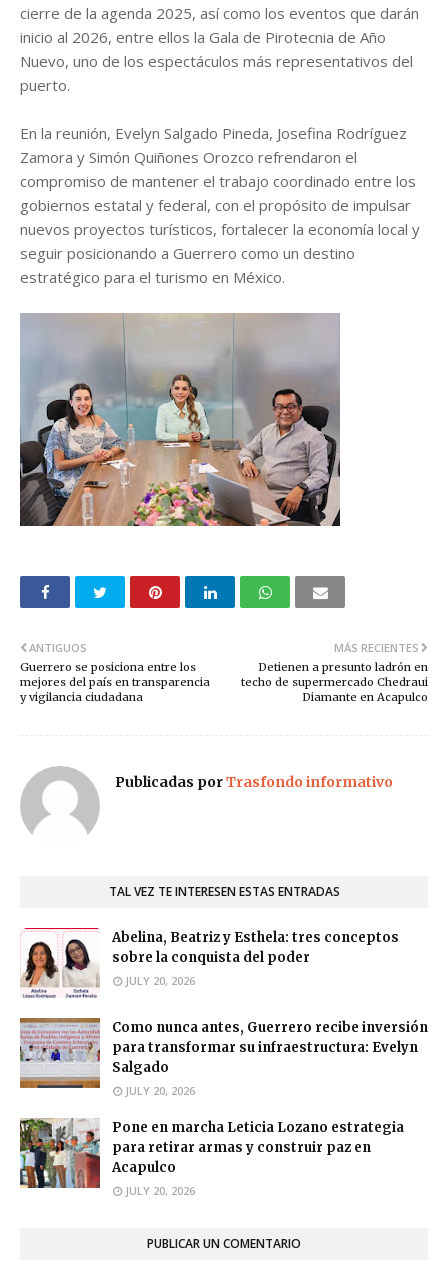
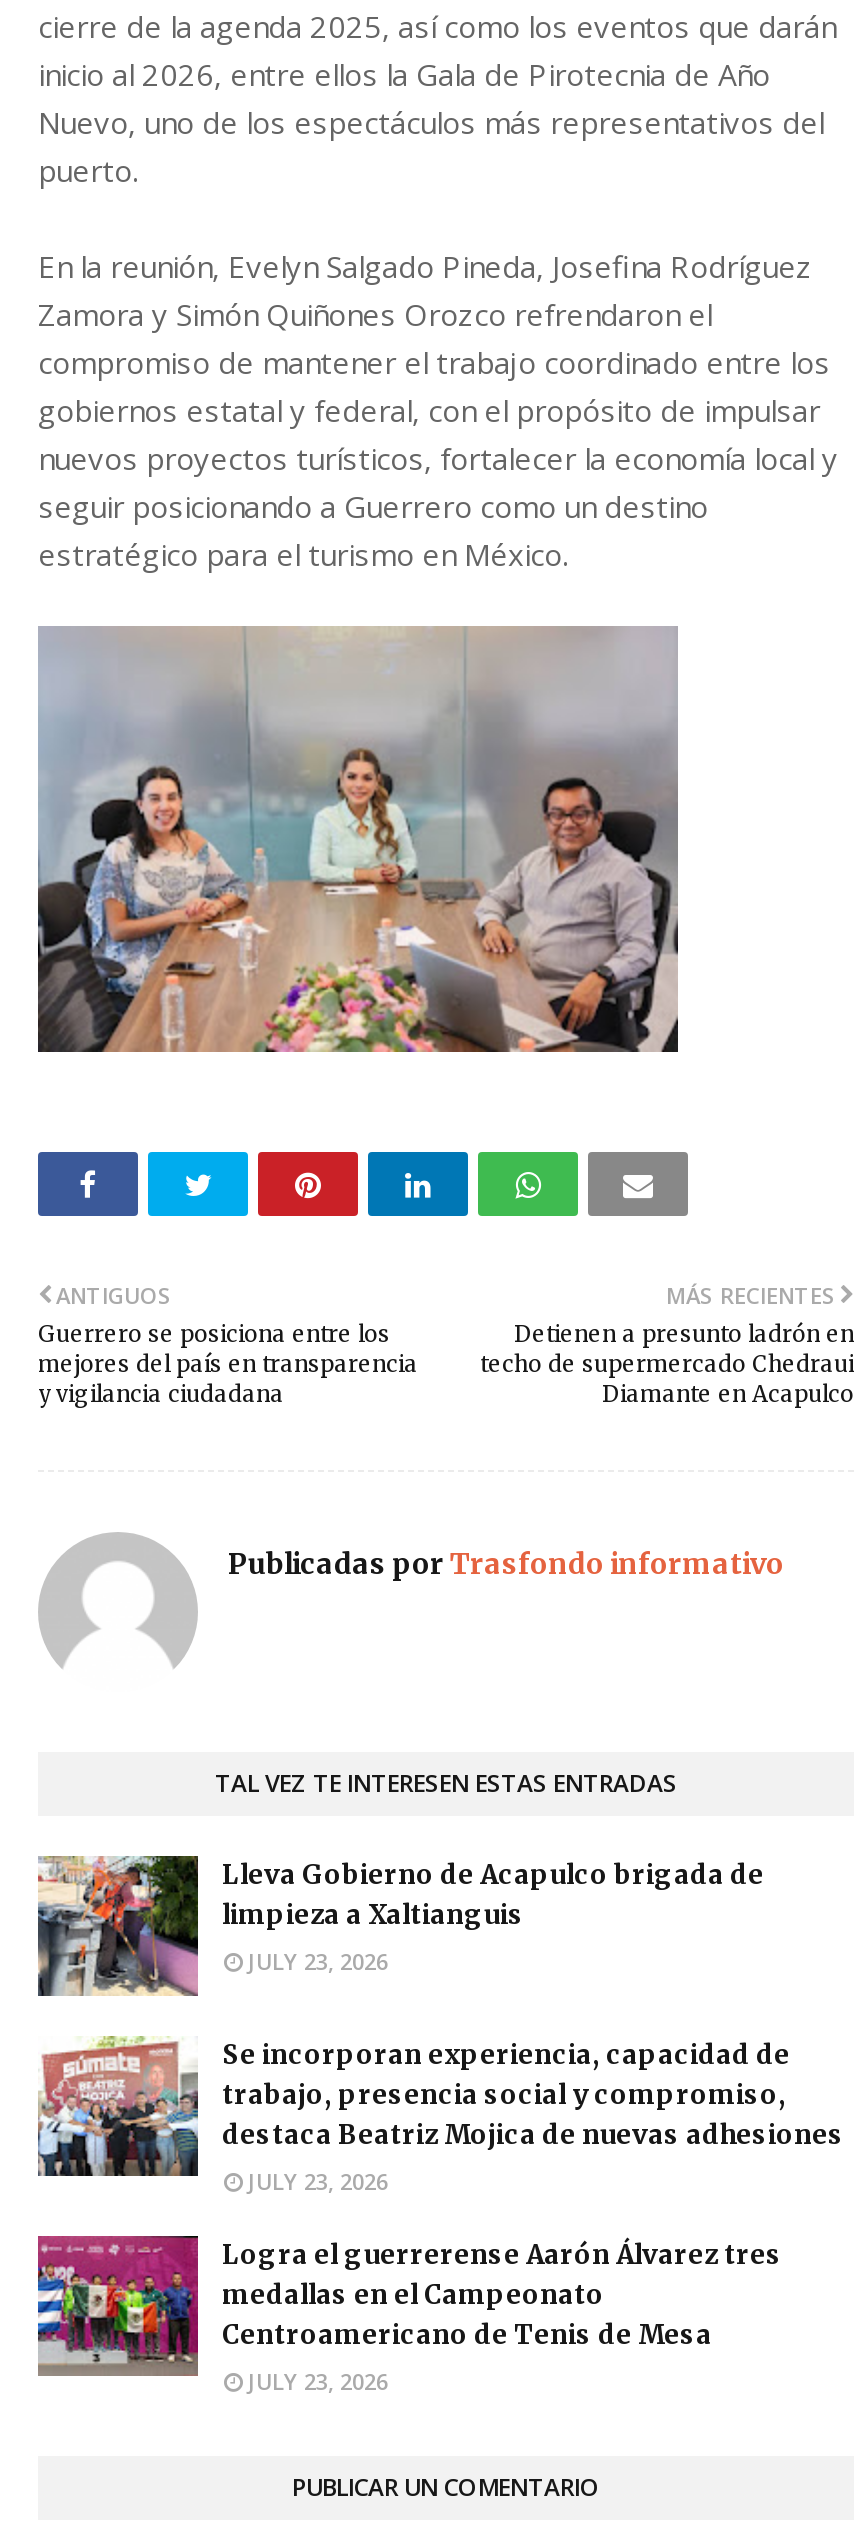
[20,927,399,998] [image] | Abelina, Beatriz y Esthela: tres conceptos | sobre la conquista del poder | JULY 20, 2026 -> [36,1854,764,1998] [image] | Lleva Gobierno de Acapulco brigada de | limpieza a Xaltianguis | JULY 23, 2026
[19,1017,428,1097] [image] | Como nunca antes, Guerrero recibe inversión | para transformar su infraestructura: Evelyn | Salgado | JULY 20, 2026 -> [38,2036,844,2195] [image] | Se incorporan experiencia, capacidad de | trabajo, presencia social y compromiso, | destaca Beatriz Mojica de nuevas adhesiones | JULY 23, 2026
[19,1118,404,1197] [image] | Pone en marcha Leticia Lozano estrategia | para retirar armas y construir paz en | Acapulco | JULY 20, 2026 -> [36,2234,782,2395] [image] | Logra el guerrerense Aarón Álvarez tres | medallas en el Campeonato | Centroamericano de Tenis de Mesa | JULY 23, 2026

